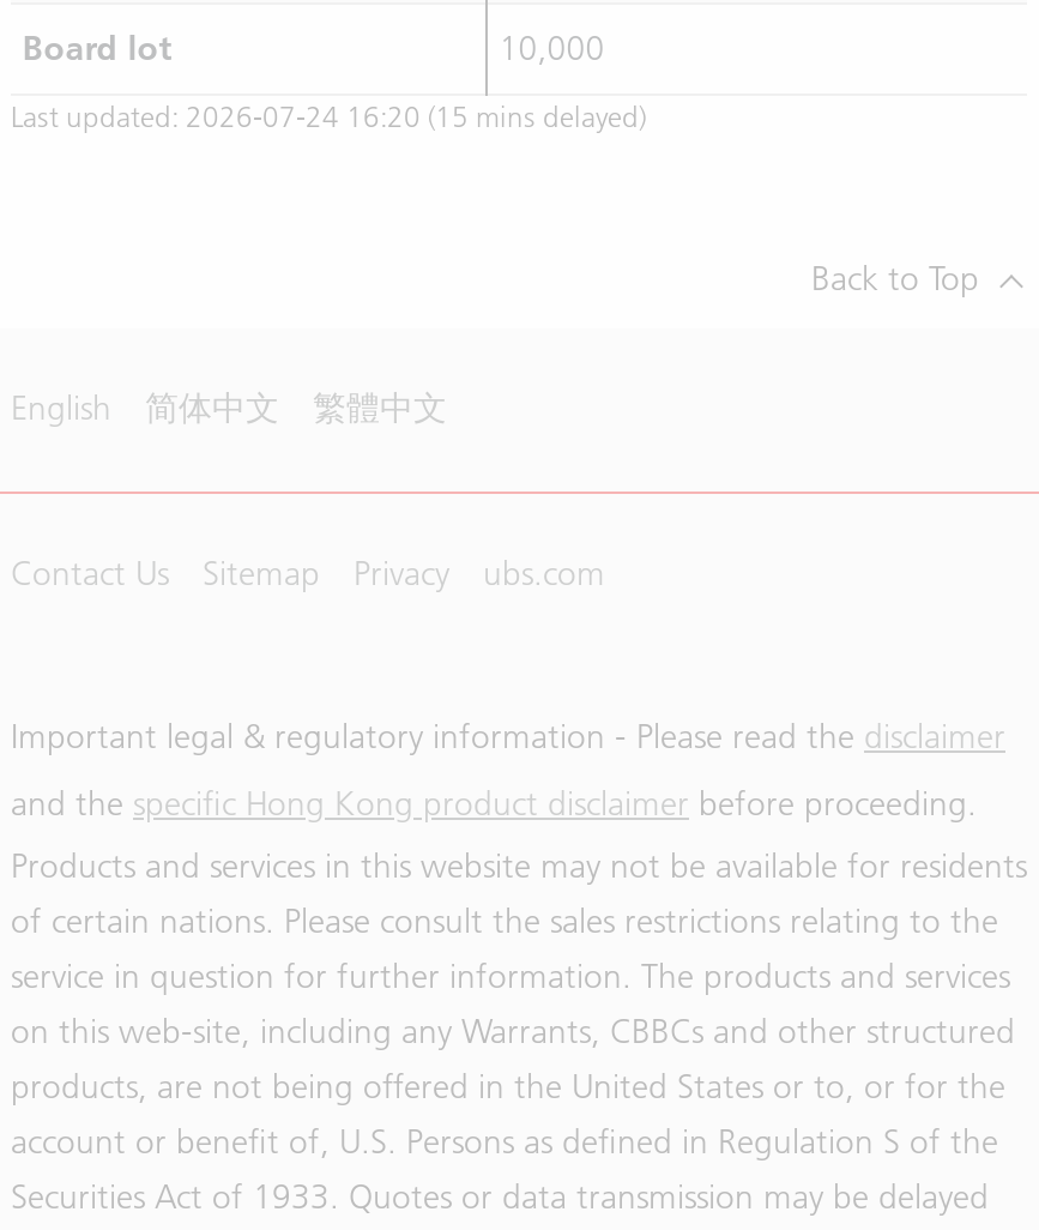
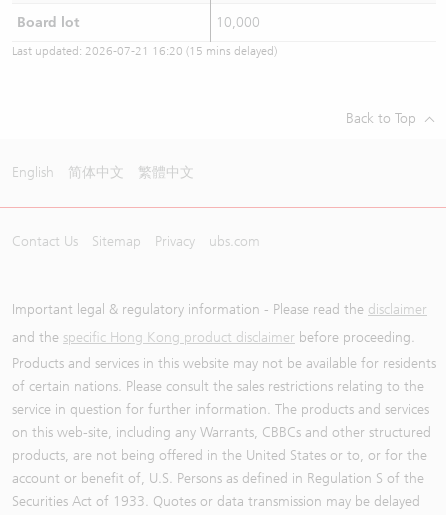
[11,101,646,134] Last updated: 2026-07-24 16:20 (15 mins delayed) -> [12,44,277,58] Last updated: 2026-07-21 16:20 (15 mins delayed)

